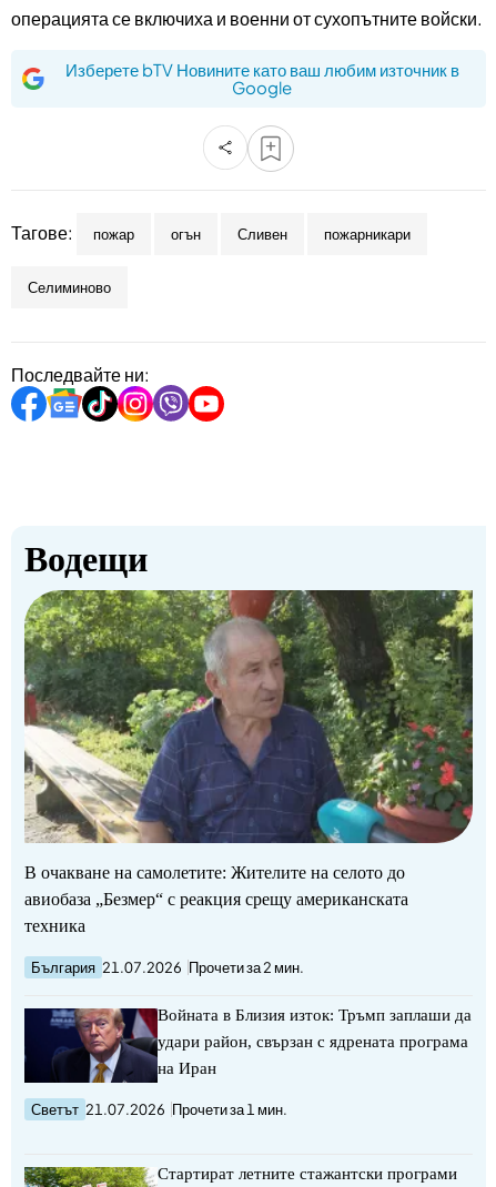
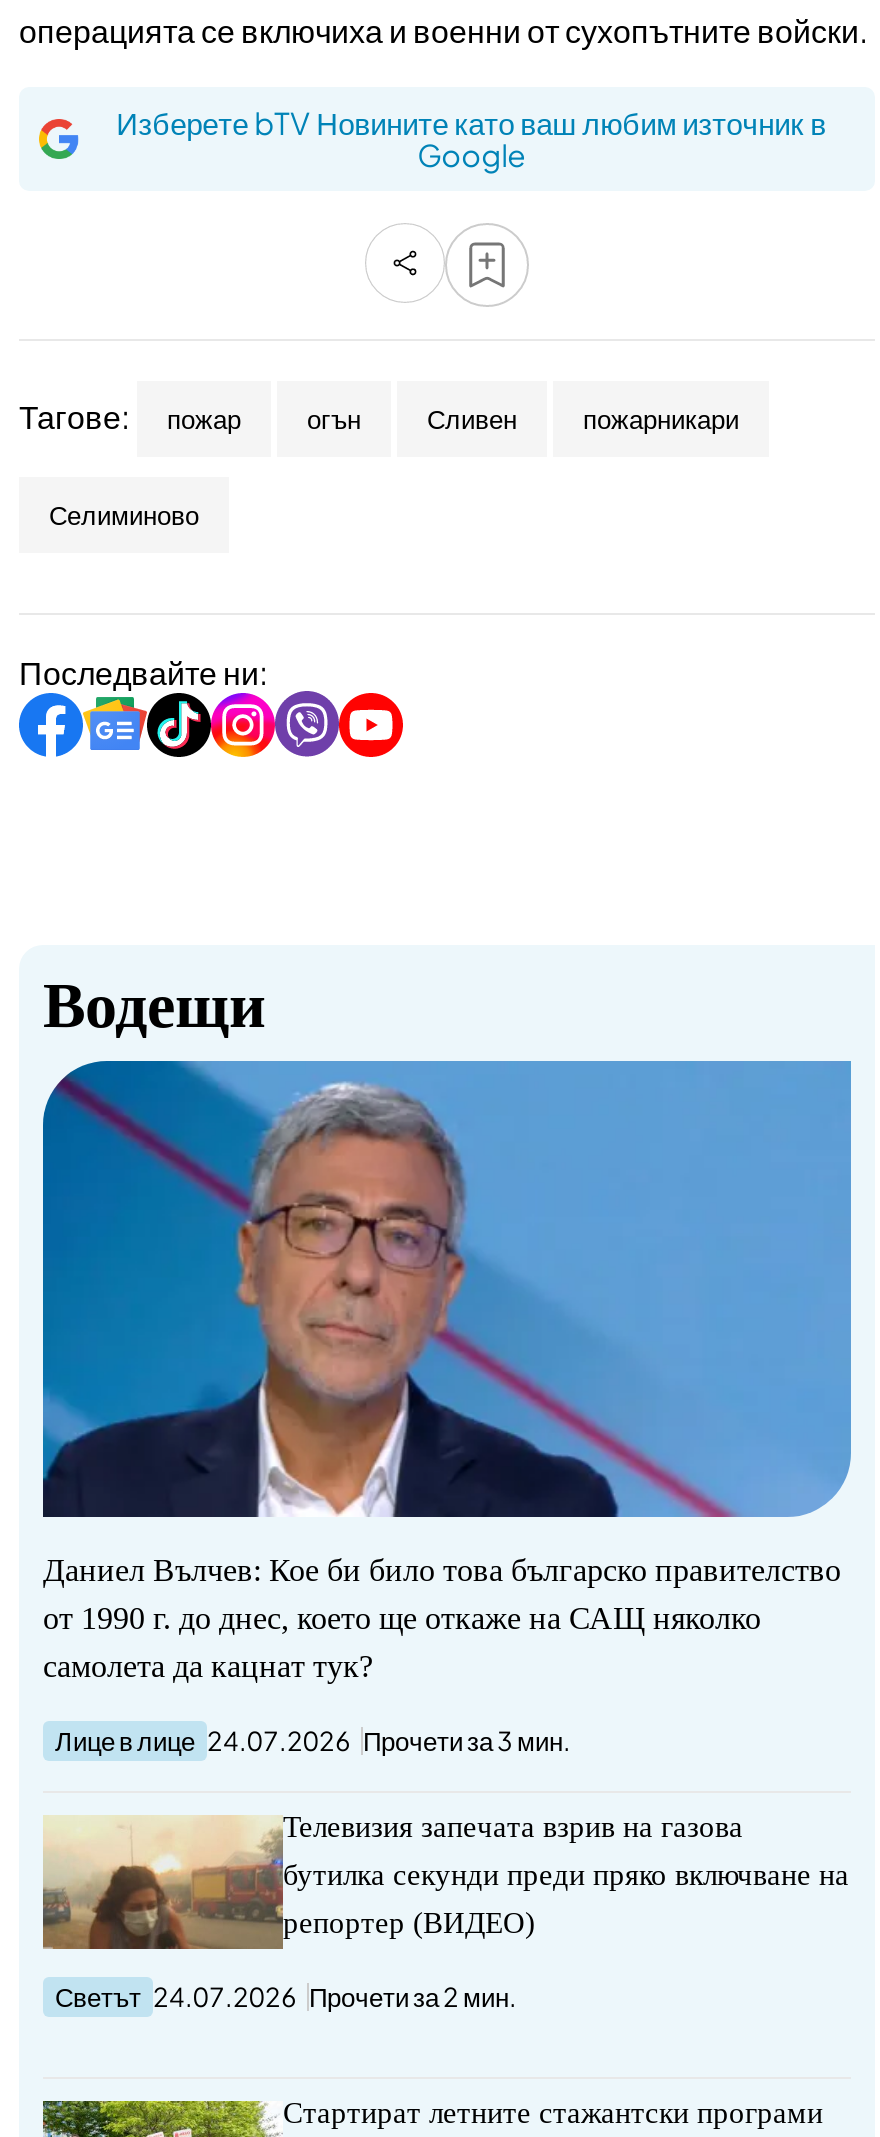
[23,589,474,935] [image] | В очакване на самолетите: Жителите на селото до | авиобаза „Безмер“ с реакция срещу американската | техника -> [41,1059,853,1682] [image] | Даниел Вълчев: Кое би било това българско правителство | от 1990 г. до днес, което ще откаже на САЩ няколко | самолета да кацнат тук?
[31,958,304,976] България 21.07.2026 Прочети за 2 мин. -> [55,1724,571,1756] Лице в лице 24.07.2026 Прочети за 3 мин.
[23,1006,472,1084] [image] | Войната в Близия изток: Тръмп заплаши да -> [41,1810,743,1951] [image] | Телевизия запечата взрив на газова
[158,1032,468,1050] удари район, свързан с ядрената програма -> [283,1858,849,1890] бутилка секунди преди пряко включване на
[158,1059,216,1077] на Иран -> [283,1906,535,1938] репортер (ВИДЕО)
[31,1100,287,1118] Светът 21.07.2026 Прочети за 1 мин. -> [55,1980,517,2012] Светът 24.07.2026 Прочети за 2 мин.

